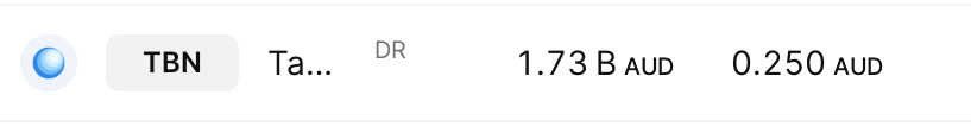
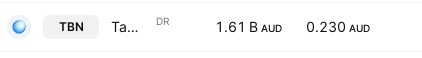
[515,42,674,82] 1.73 B AUD -> [215,18,282,35] 1.61 B AUD
[731,42,883,82] 0.250 AUD -> [306,18,370,35] 0.230 AUD

